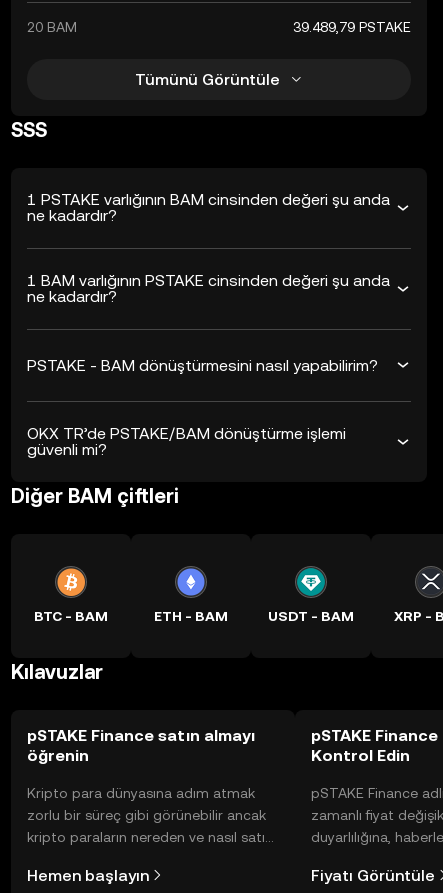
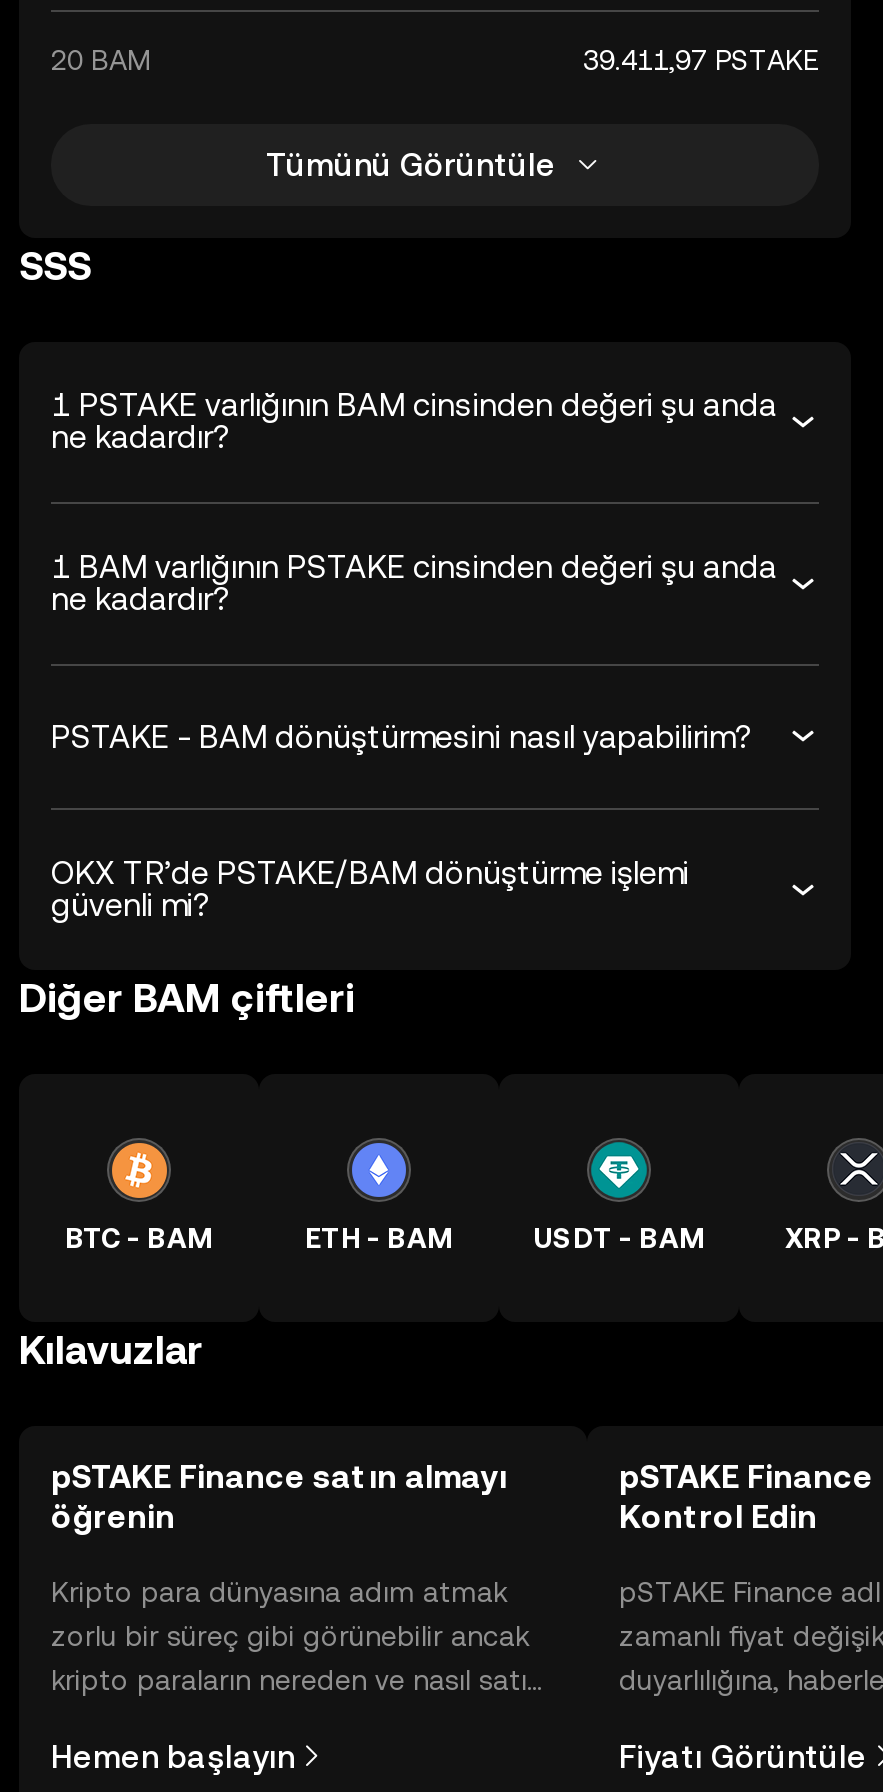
[293,19,411,35] 39.489,79 PSTAKE -> [583,44,819,76] 39.411,97 PSTAKE

